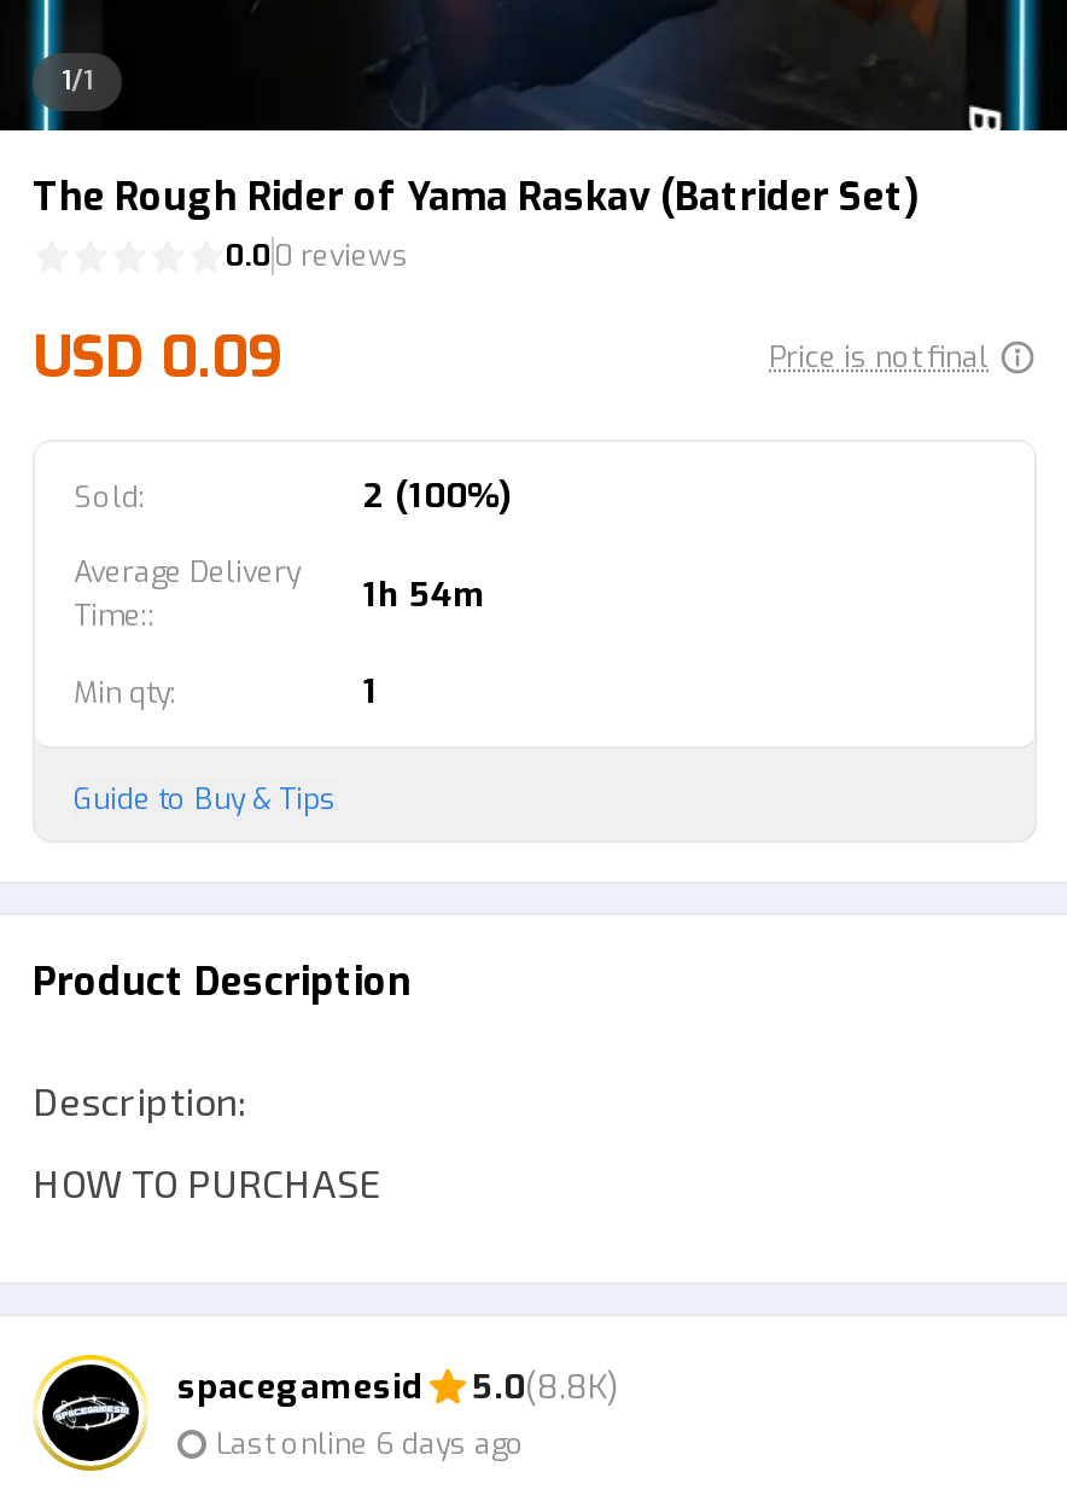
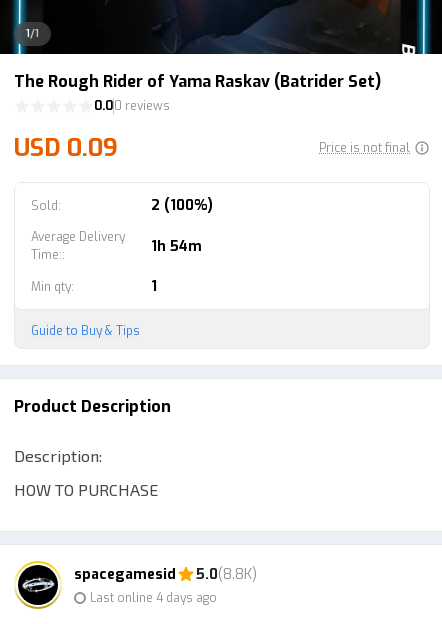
[216,1424,525,1462] Last online 6 days ago -> [90,589,217,605] Last online 4 days ago

